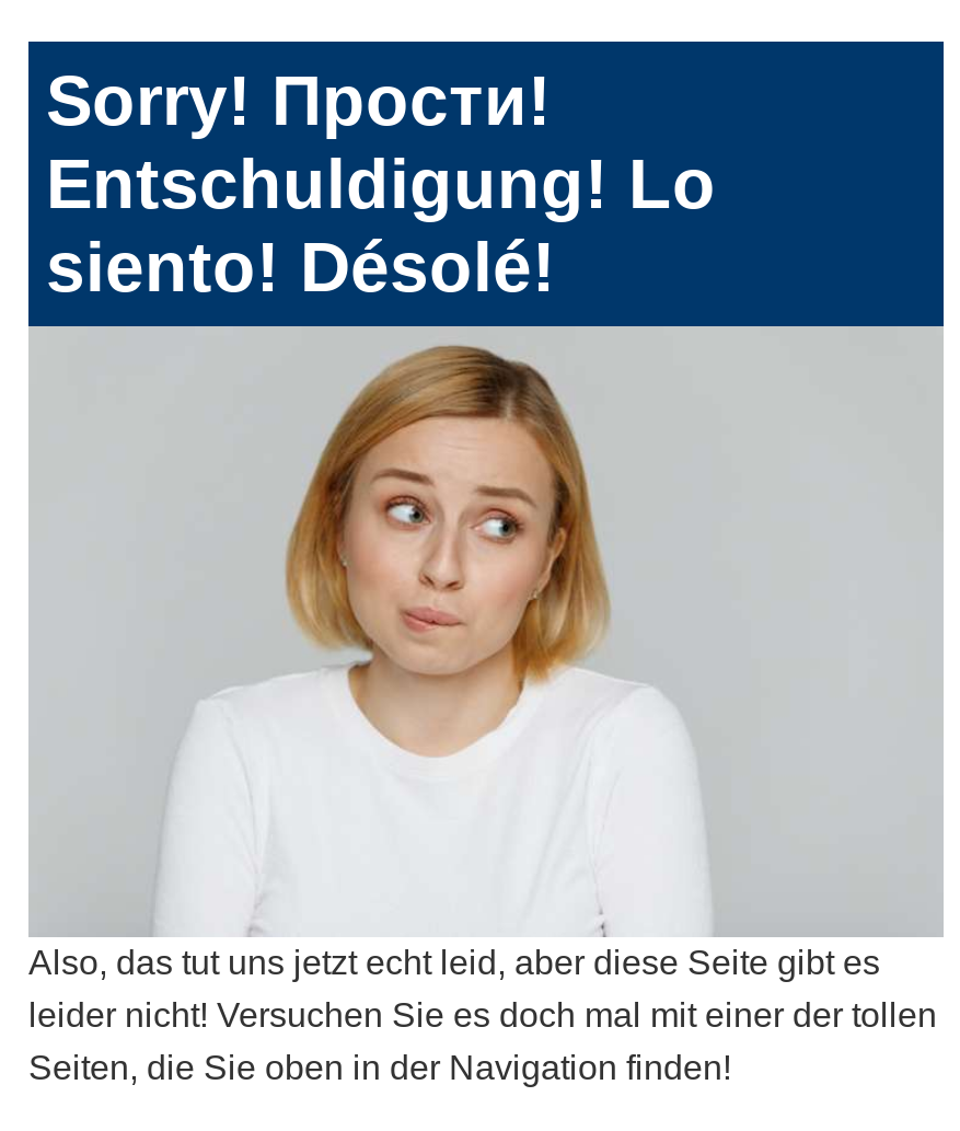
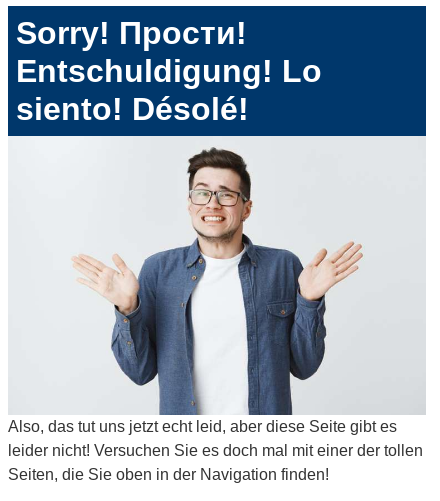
[31,326,941,937] [image] -> [10,137,424,415] [image]

